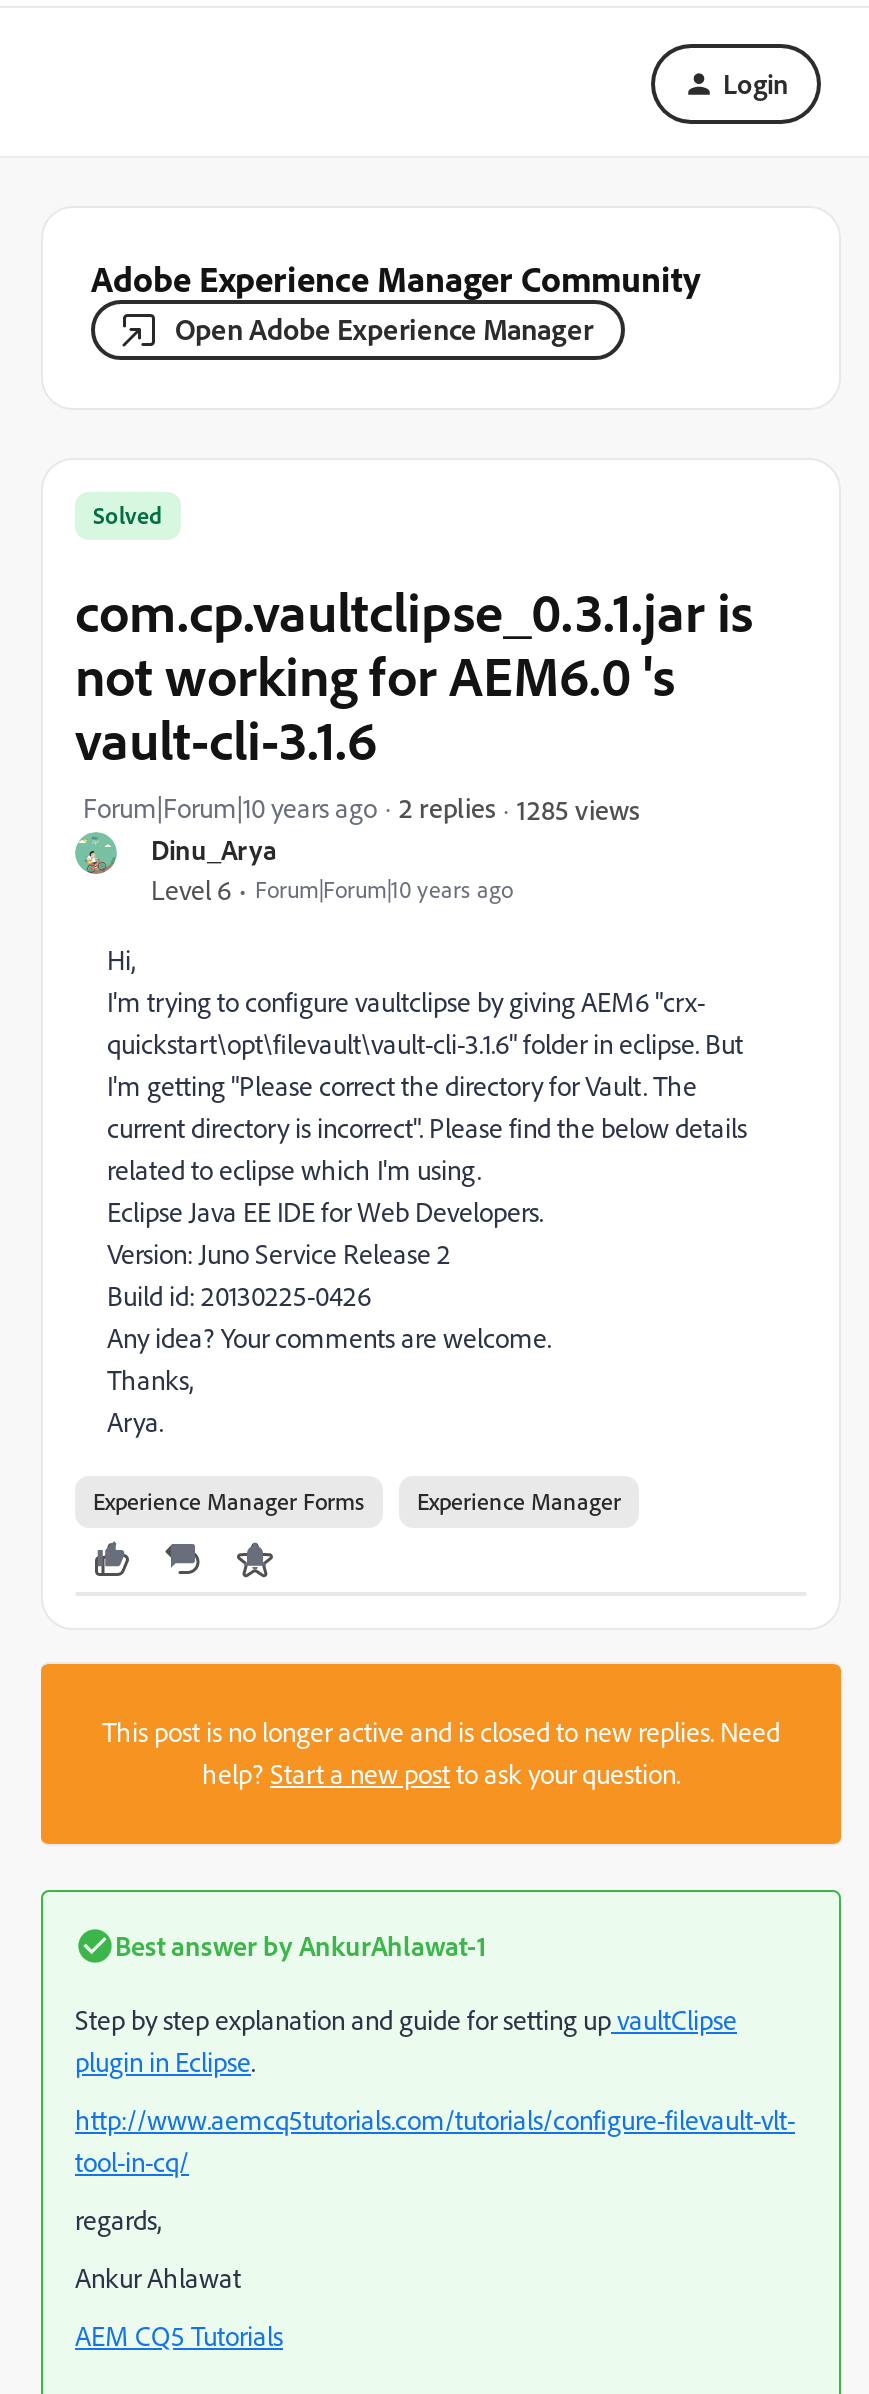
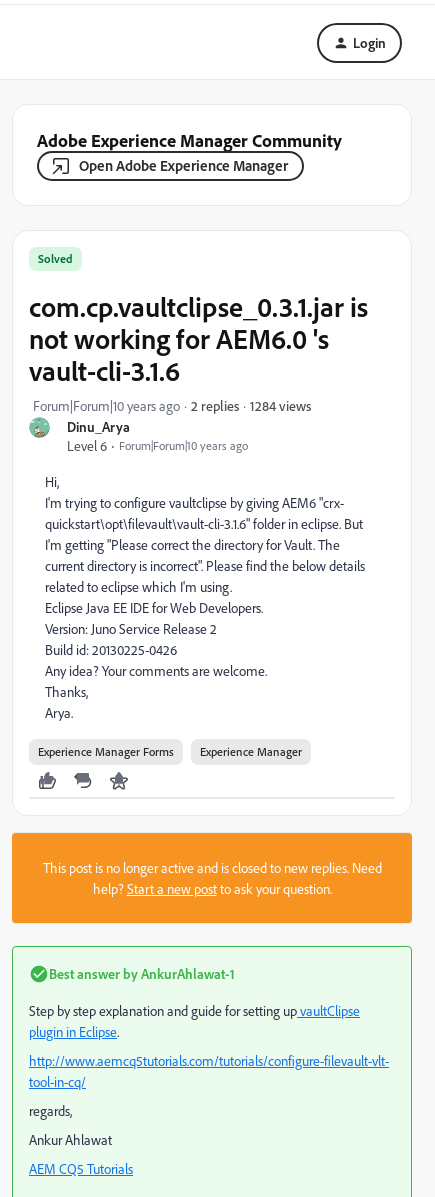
[517,791,639,825] 1285 views -> [250,396,311,413] 1284 views

